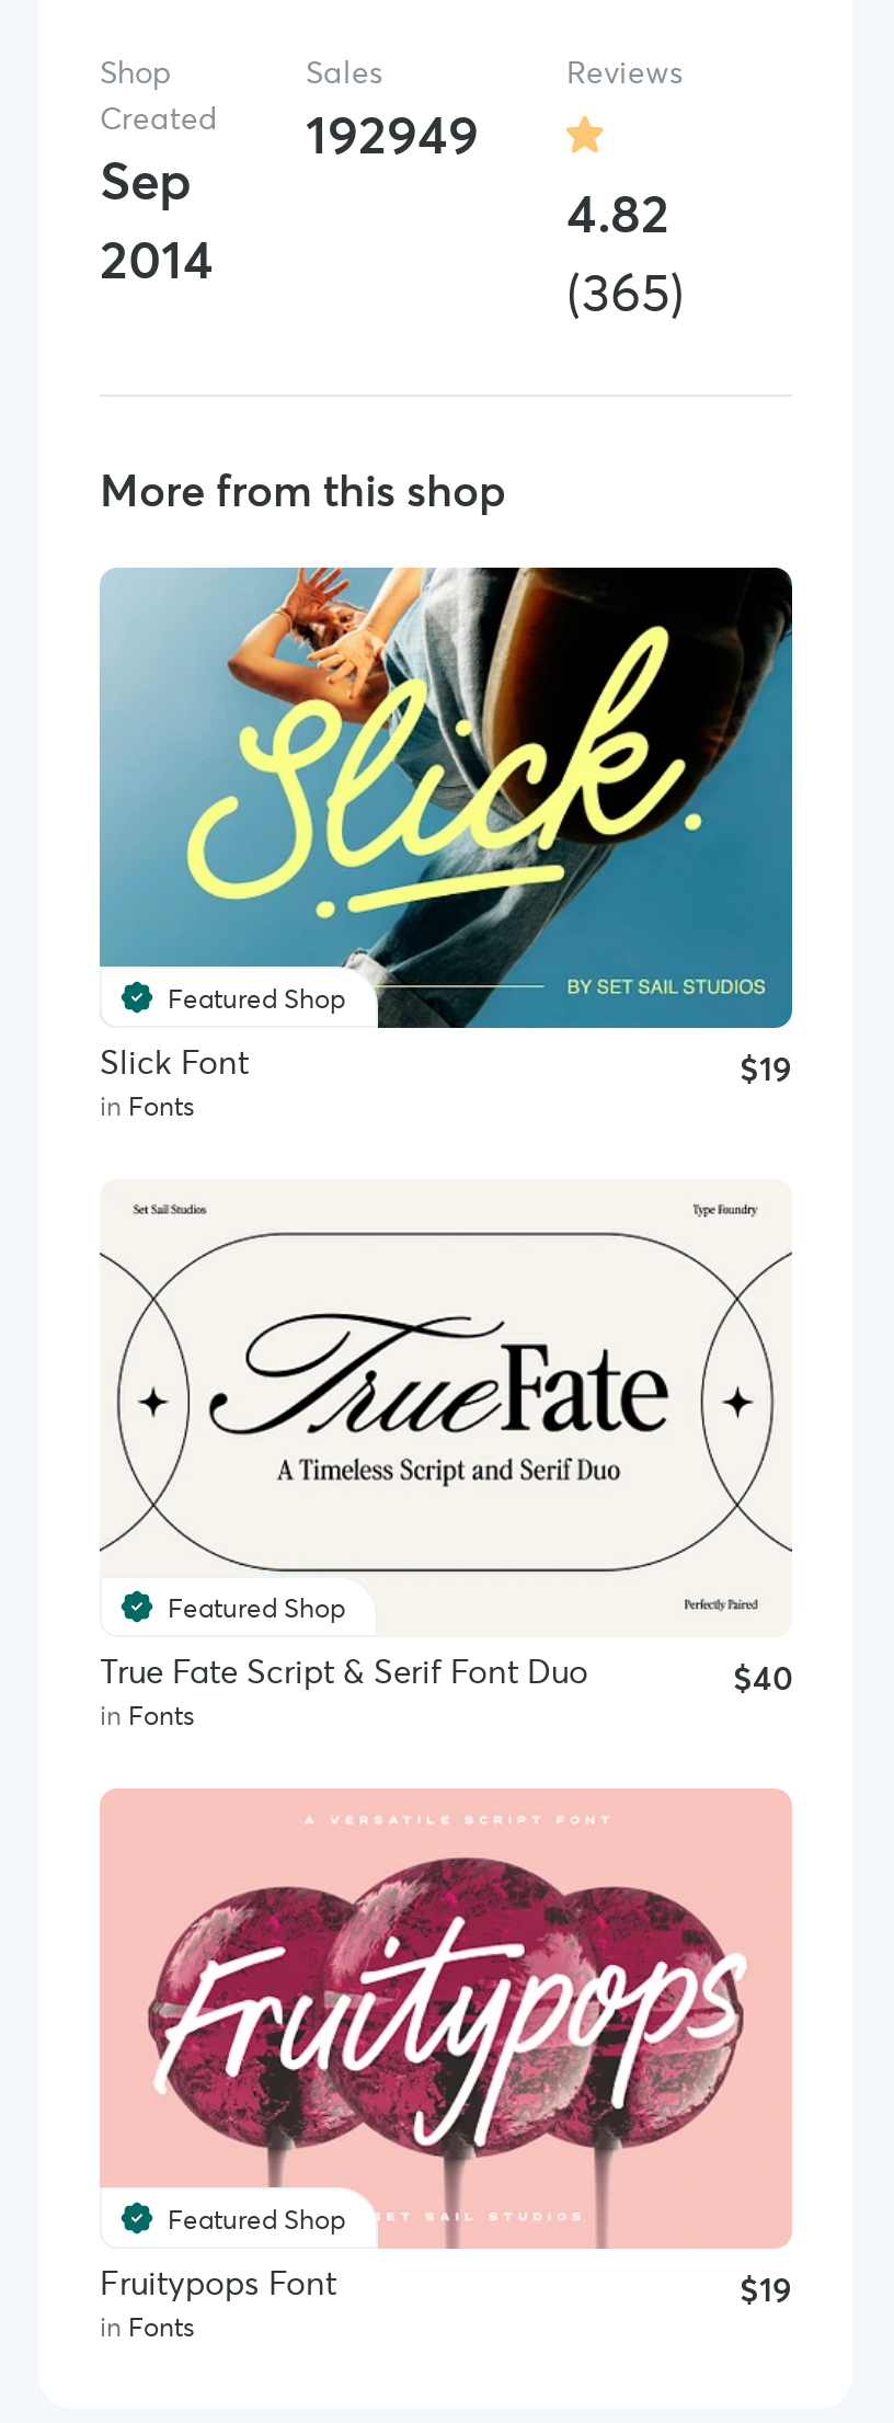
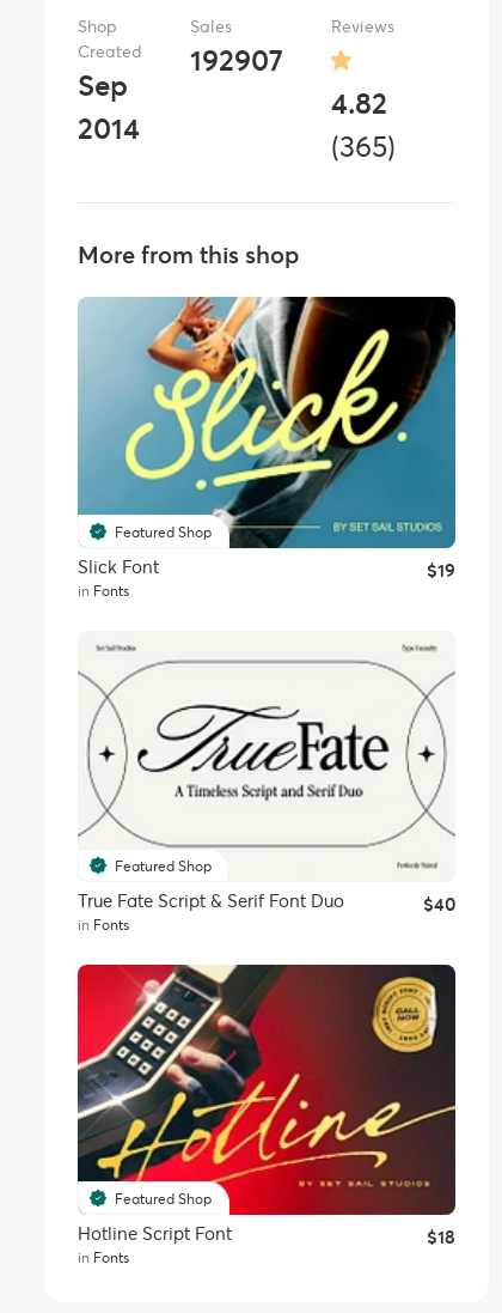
[306,100,479,168] 192949 -> [190,42,283,79] 192907
[100,1790,792,2303] [image] | Fruitypops Font -> [76,964,457,1245] [image] | Hotline Script Font
[740,2268,792,2310] $19 -> [427,1226,455,1249] $18

